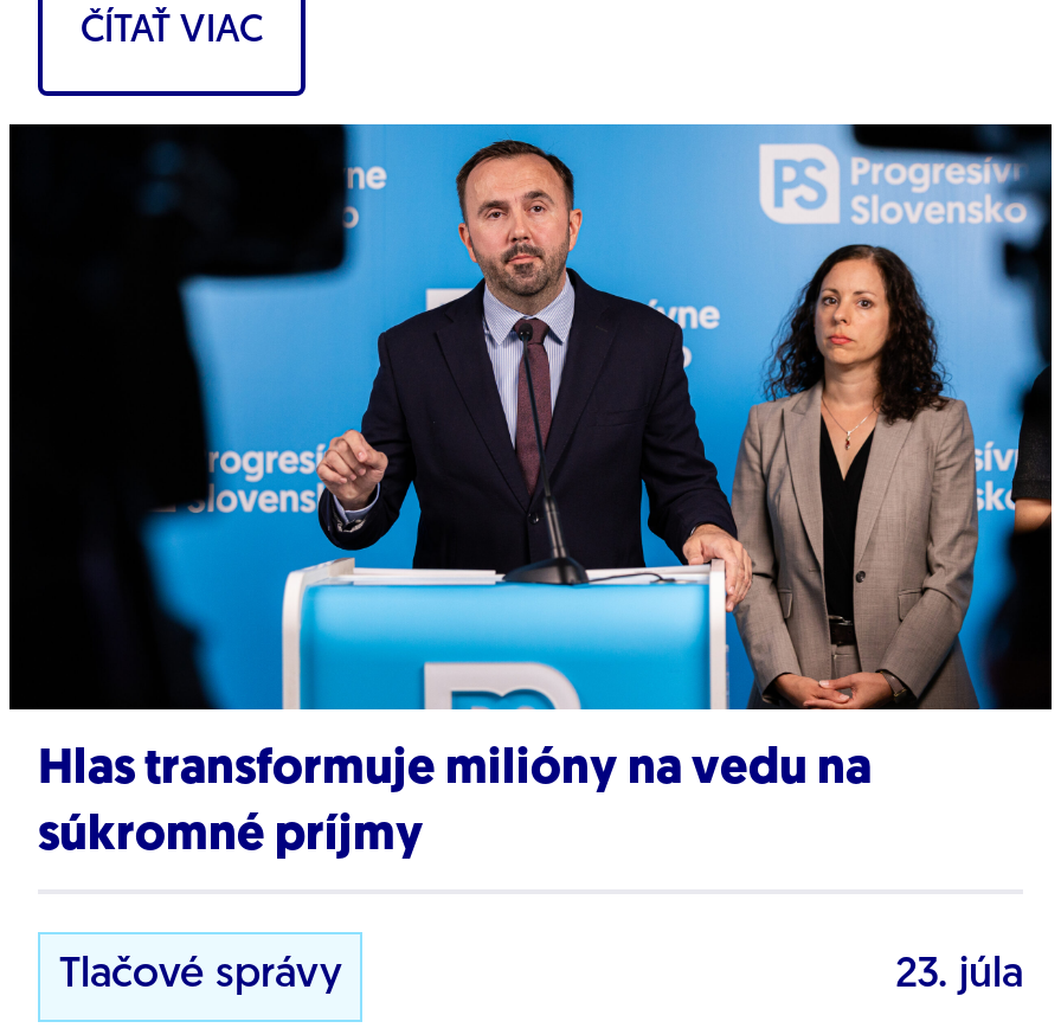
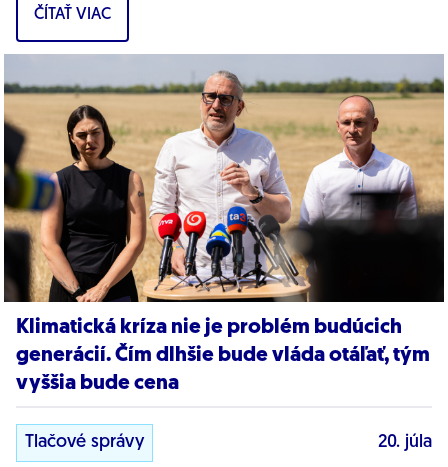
[7,122,1054,861] [image] | Hlas transformuje milióny na vedu na | súkromné príjmy -> [3,54,445,394] [image] | Klimatická kríza nie je problém budúcich | generácií. Čím dlhšie bude vláda otáľať, tým | vyššia bude cena
[895,953,1023,998] 23. júla -> [378,433,432,452] 20. júla

